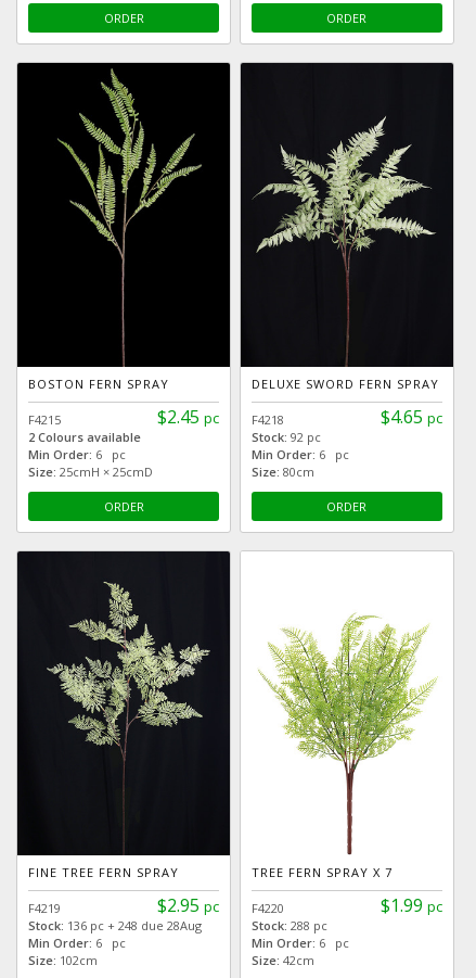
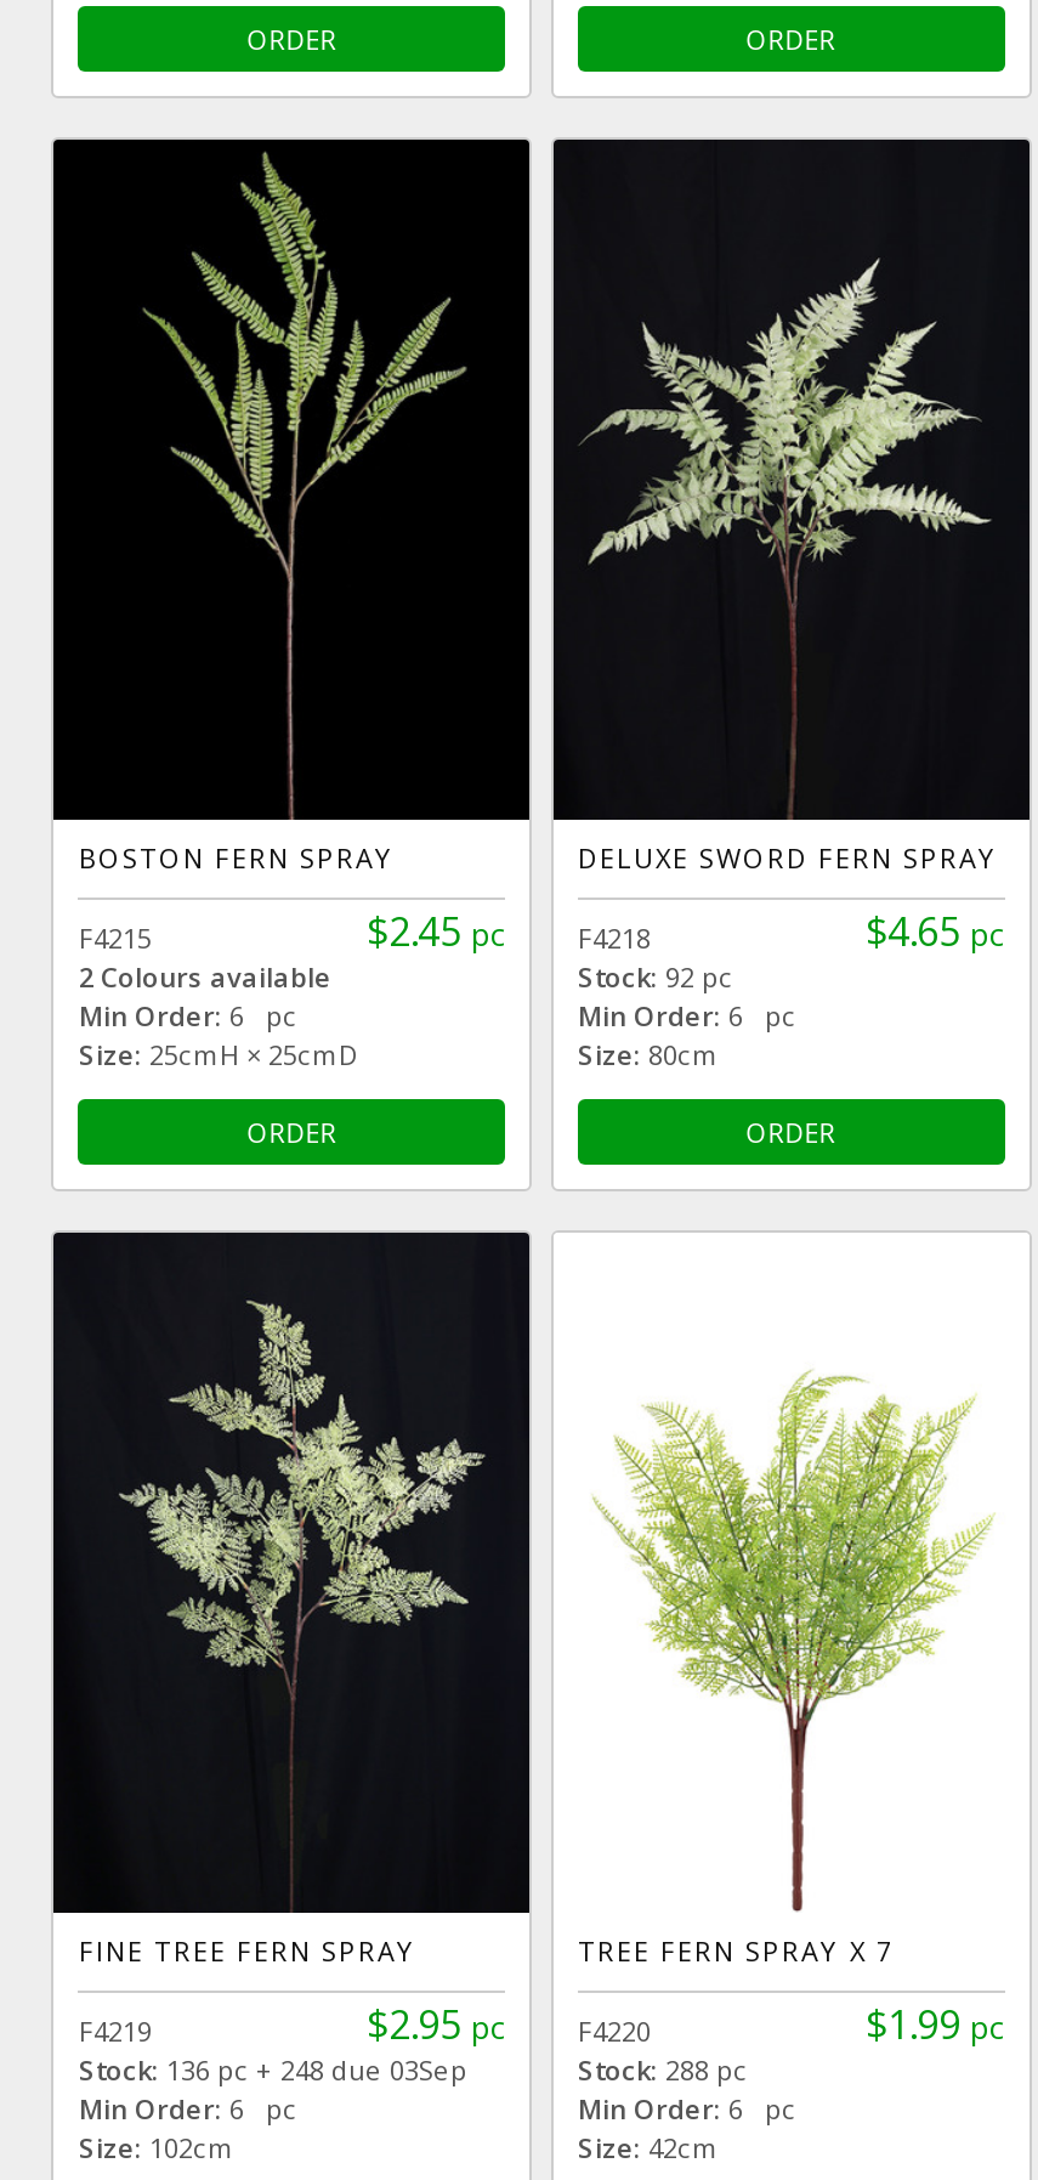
[29,917,202,933] Stock: 136 pc + 248 due 28Aug -> [79,2051,467,2088] Stock: 136 pc + 248 due 03Sep

